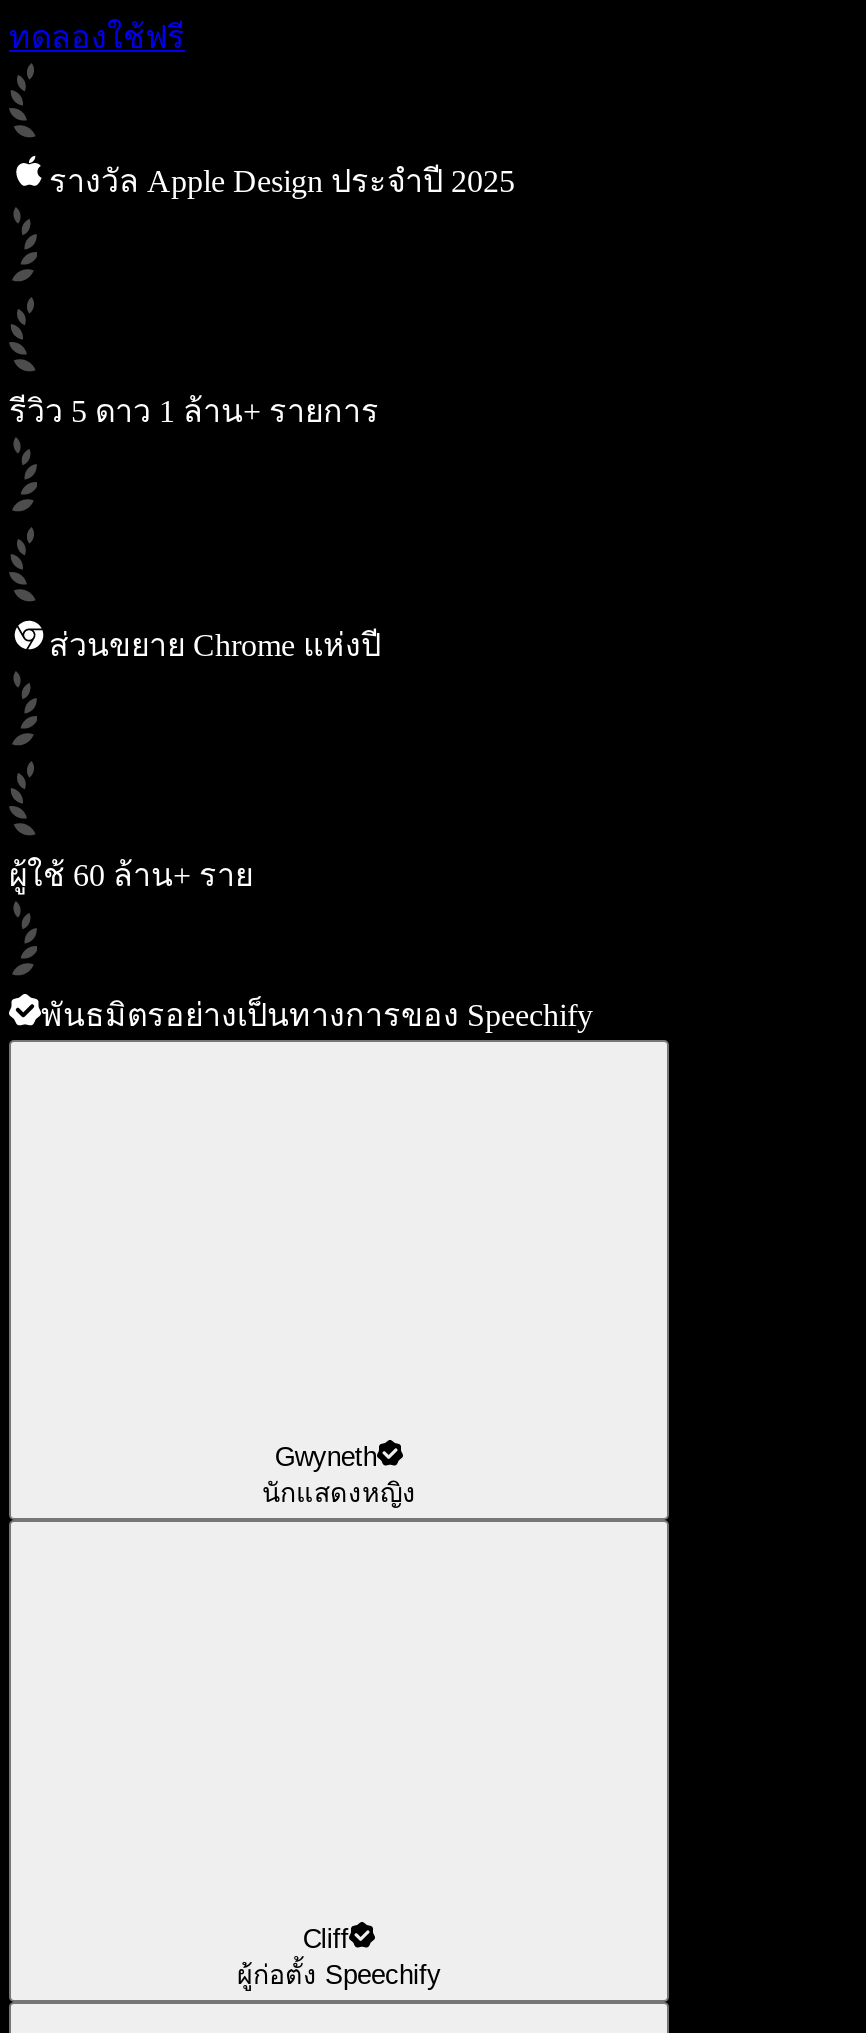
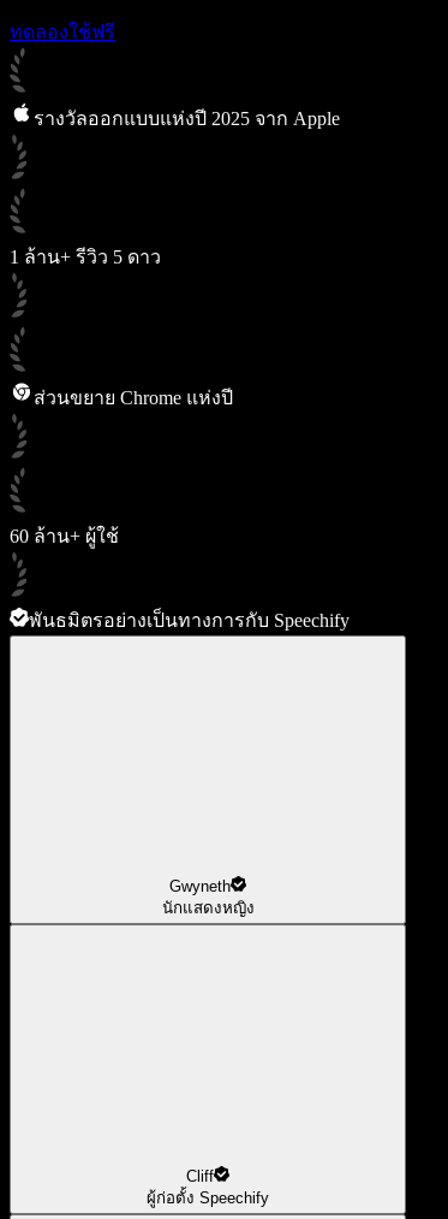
[49,164,515,198] รางวัล Apple Design ประจำปี 2025 -> [34,108,340,129] รางวัลออกแบบแห่งปี 2025 จาก Apple
[9,394,379,428] รีวิว 5 ดาว 1 ล้าน+ รายการ -> [10,246,161,267] 1 ล้าน+ รีวิว 5 ดาว
[9,858,253,892] ผู้ใช้ 60 ล้าน+ ราย -> [10,526,119,546] 60 ล้าน+ ผู้ใช้
[41,998,593,1032] พันธมิตรอย่างเป็นทางการของ Speechify -> [29,610,350,630] พันธมิตรอย่างเป็นทางการกับ Speechify

